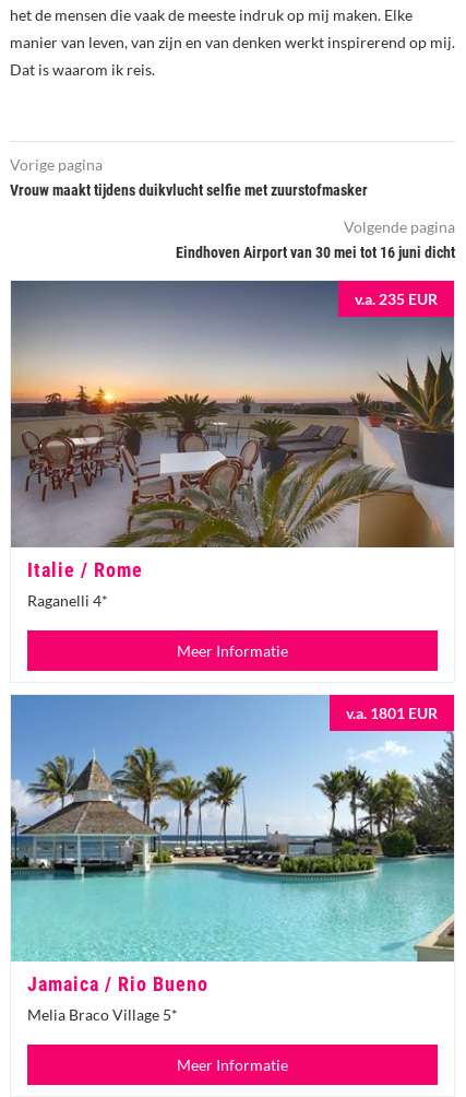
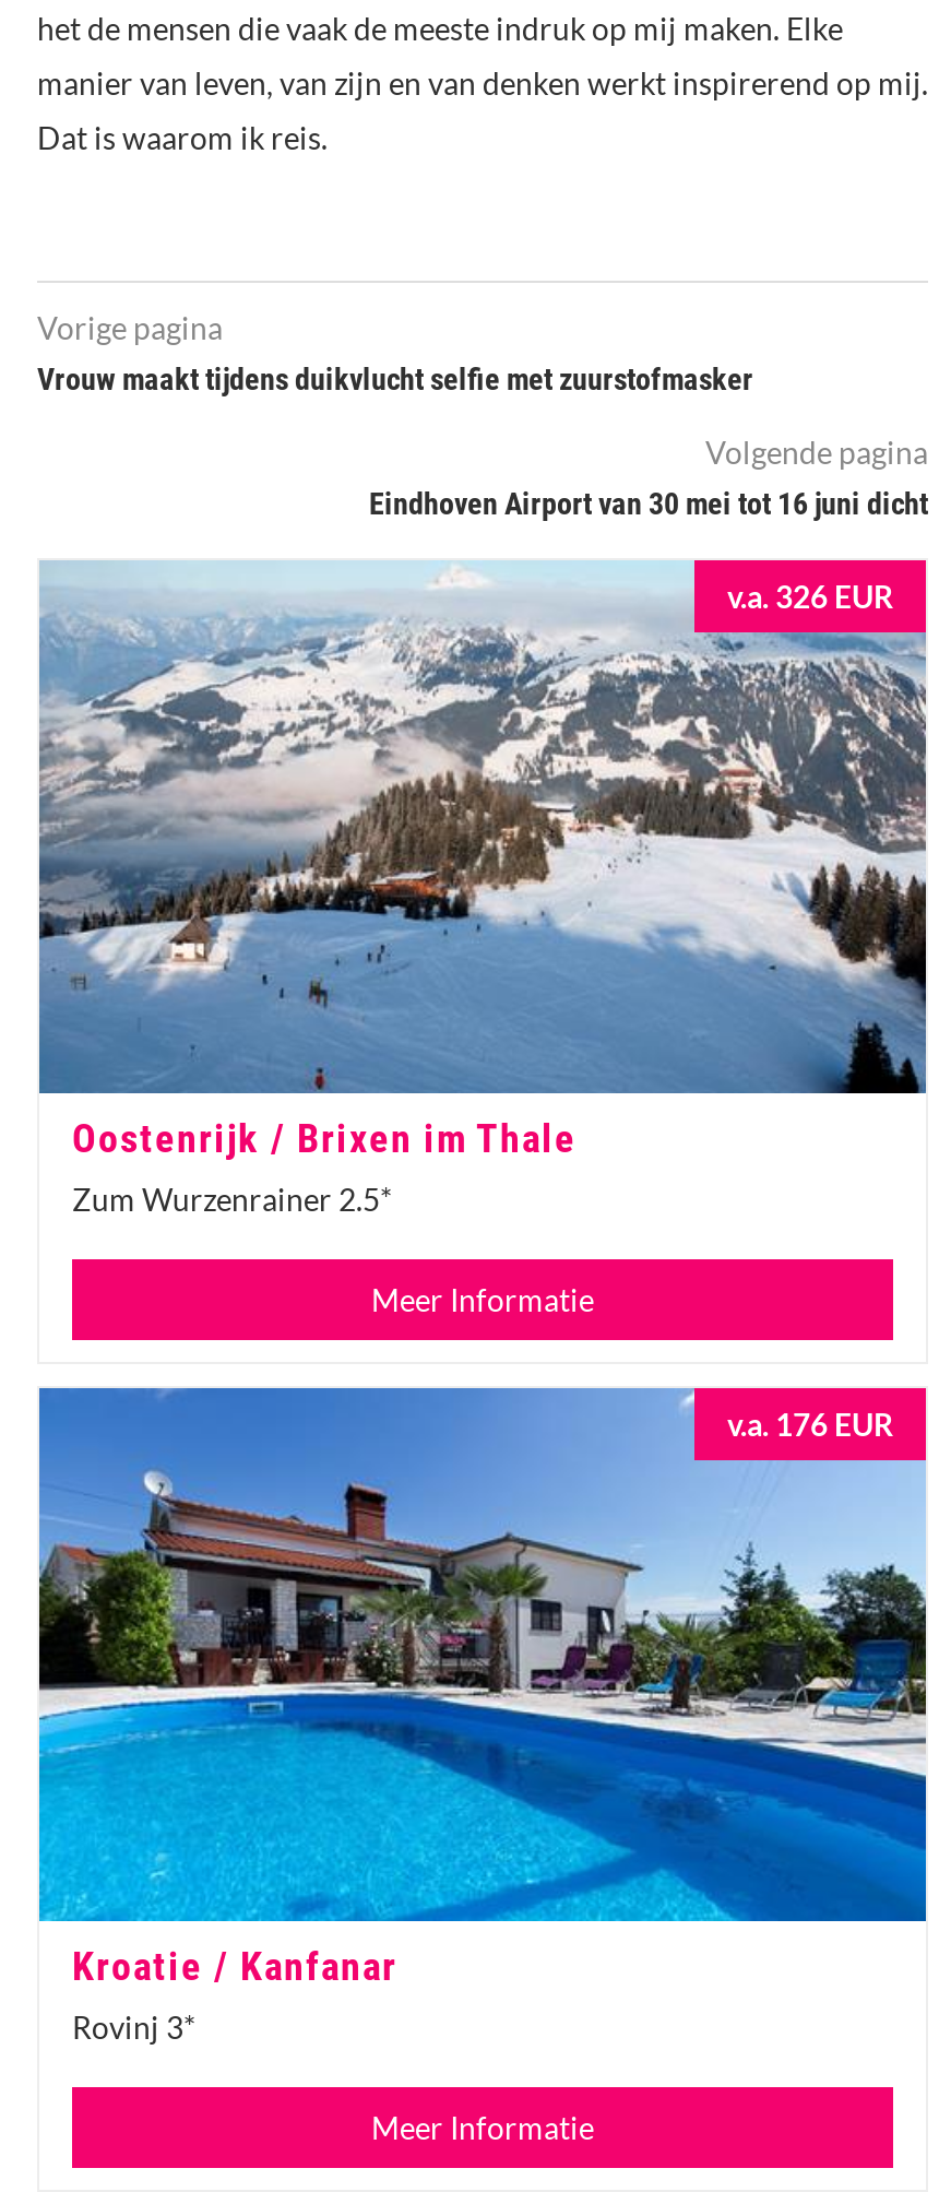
[11,280,455,548] [image] | v.a. 235 EUR -> [37,560,926,1095] [image] | v.a. 326 EUR
[27,558,143,610] Italie / Rome | Raganelli 4* -> [72,1115,577,1218] Oostenrijk / Brixen im Thale | Zum Wurzenrainer 2.5*
[10,694,455,963] [image] | v.a. 1801 EUR -> [37,1386,928,1923] [image] | v.a. 176 EUR
[27,972,208,1023] Jamaica / Rio Bueno | Melia Braco Village 5* -> [72,1942,397,2045] Kroatie / Kanfanar | Rovinj 3*

